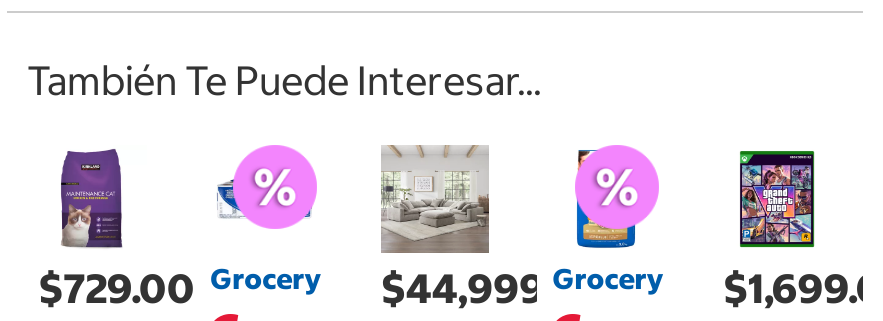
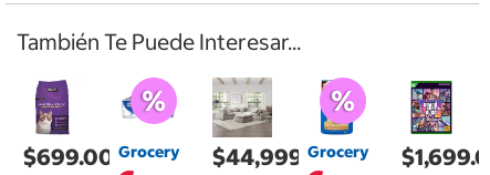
[39,263,195,313] $729.00 -> [23,143,114,171] $699.00

